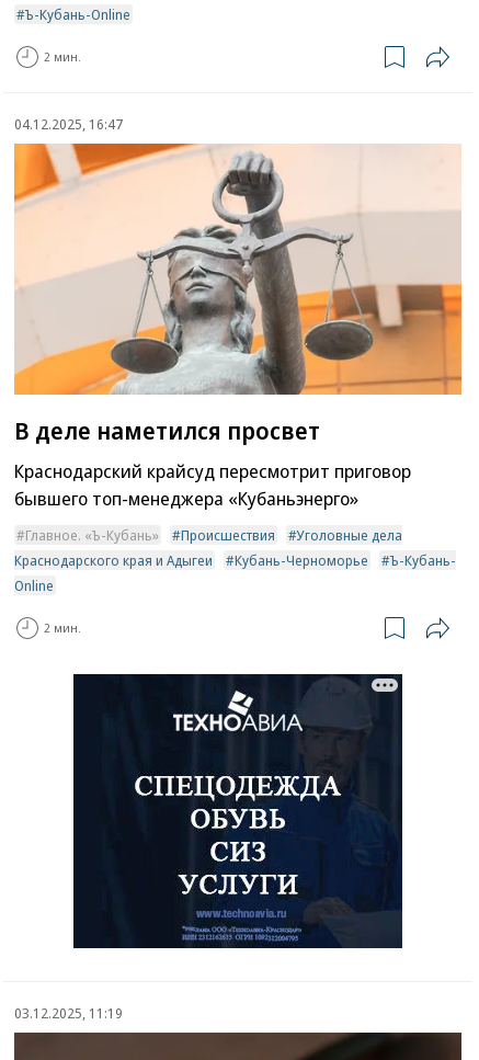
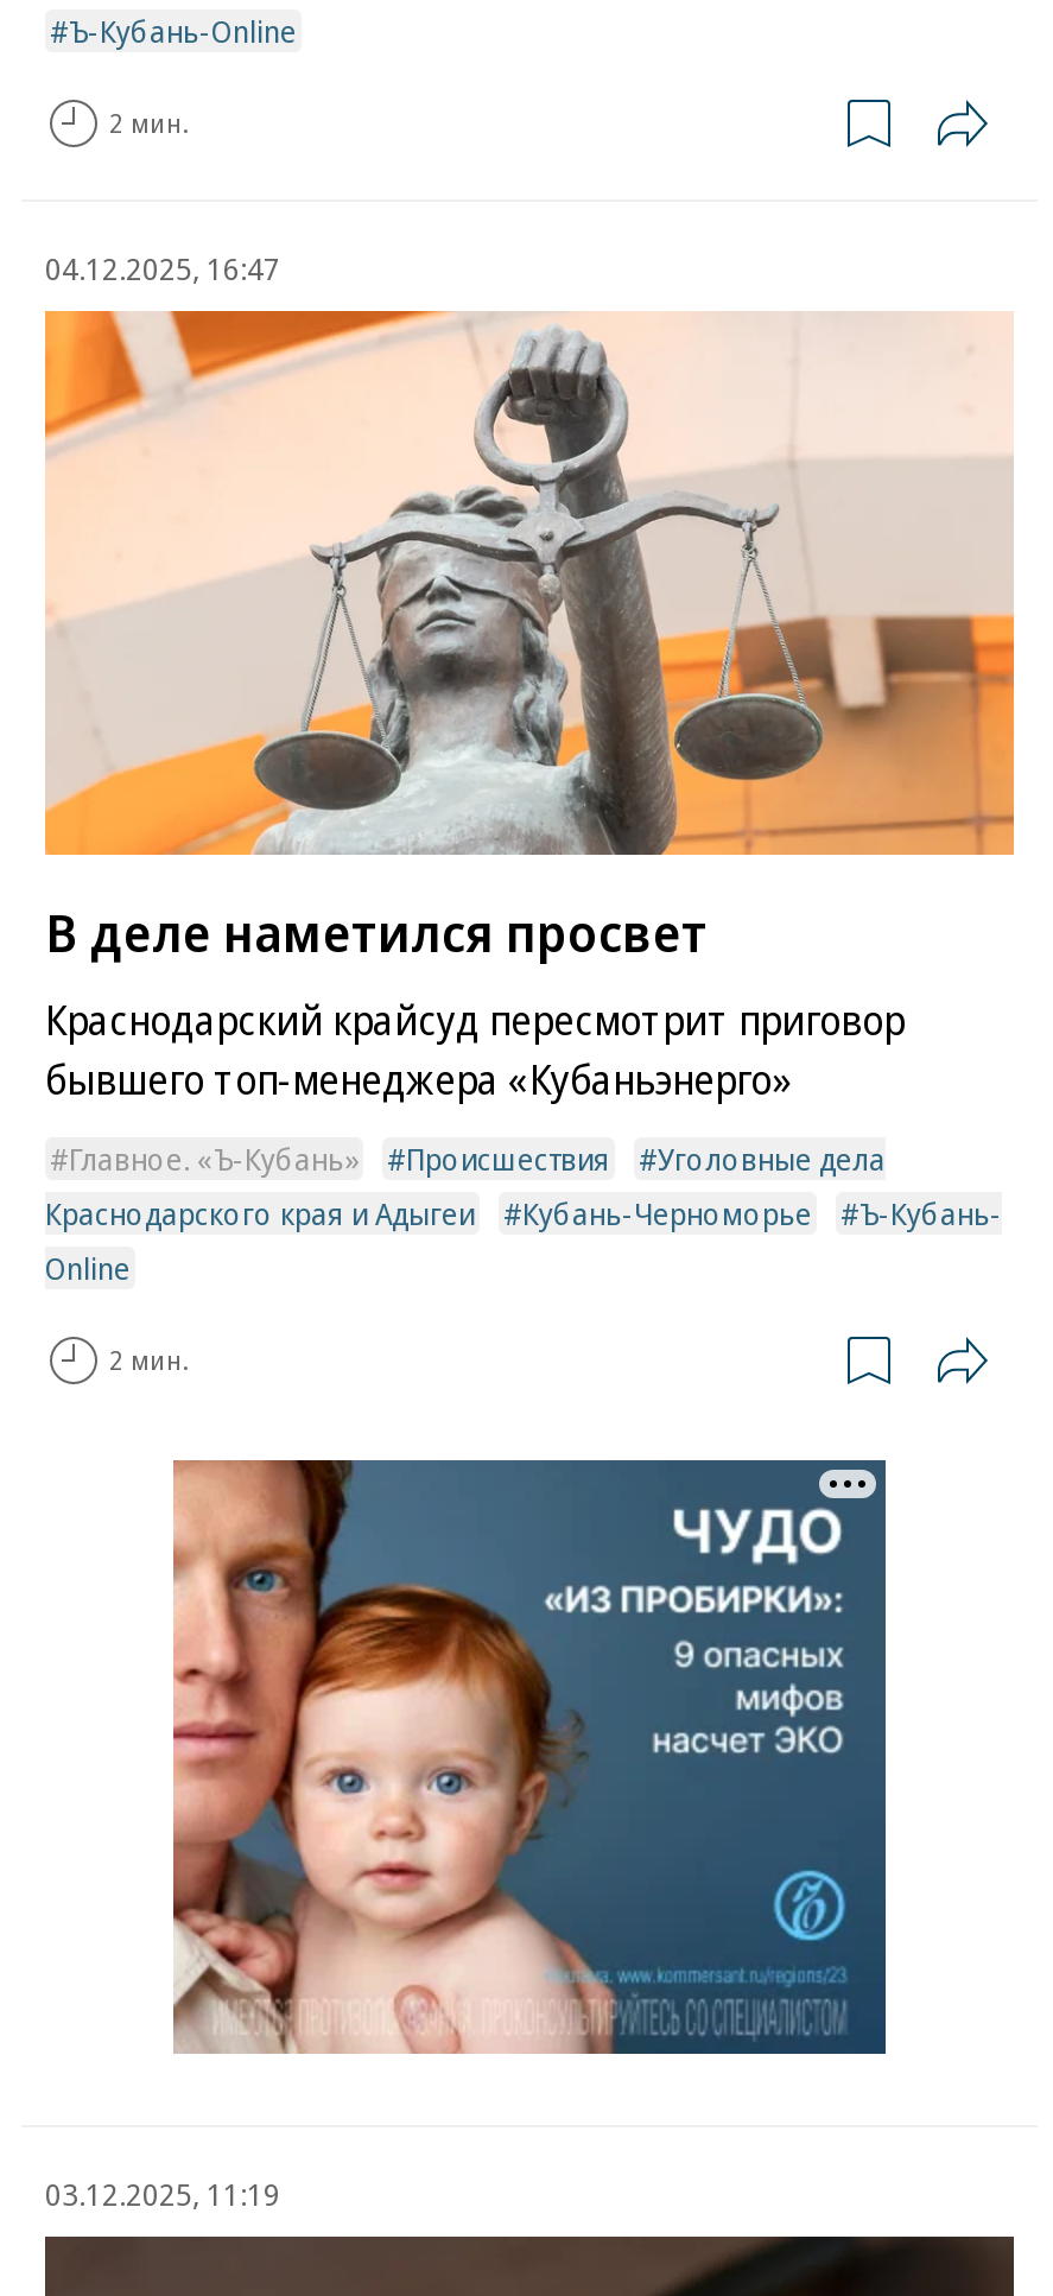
[72,673,402,949] [image] -> [171,1458,886,2056] [image]

